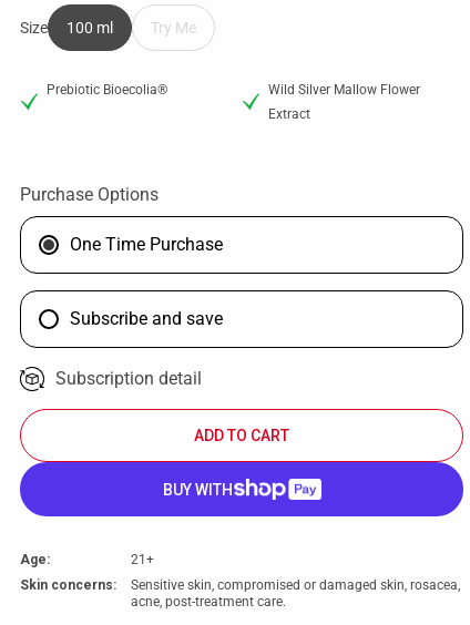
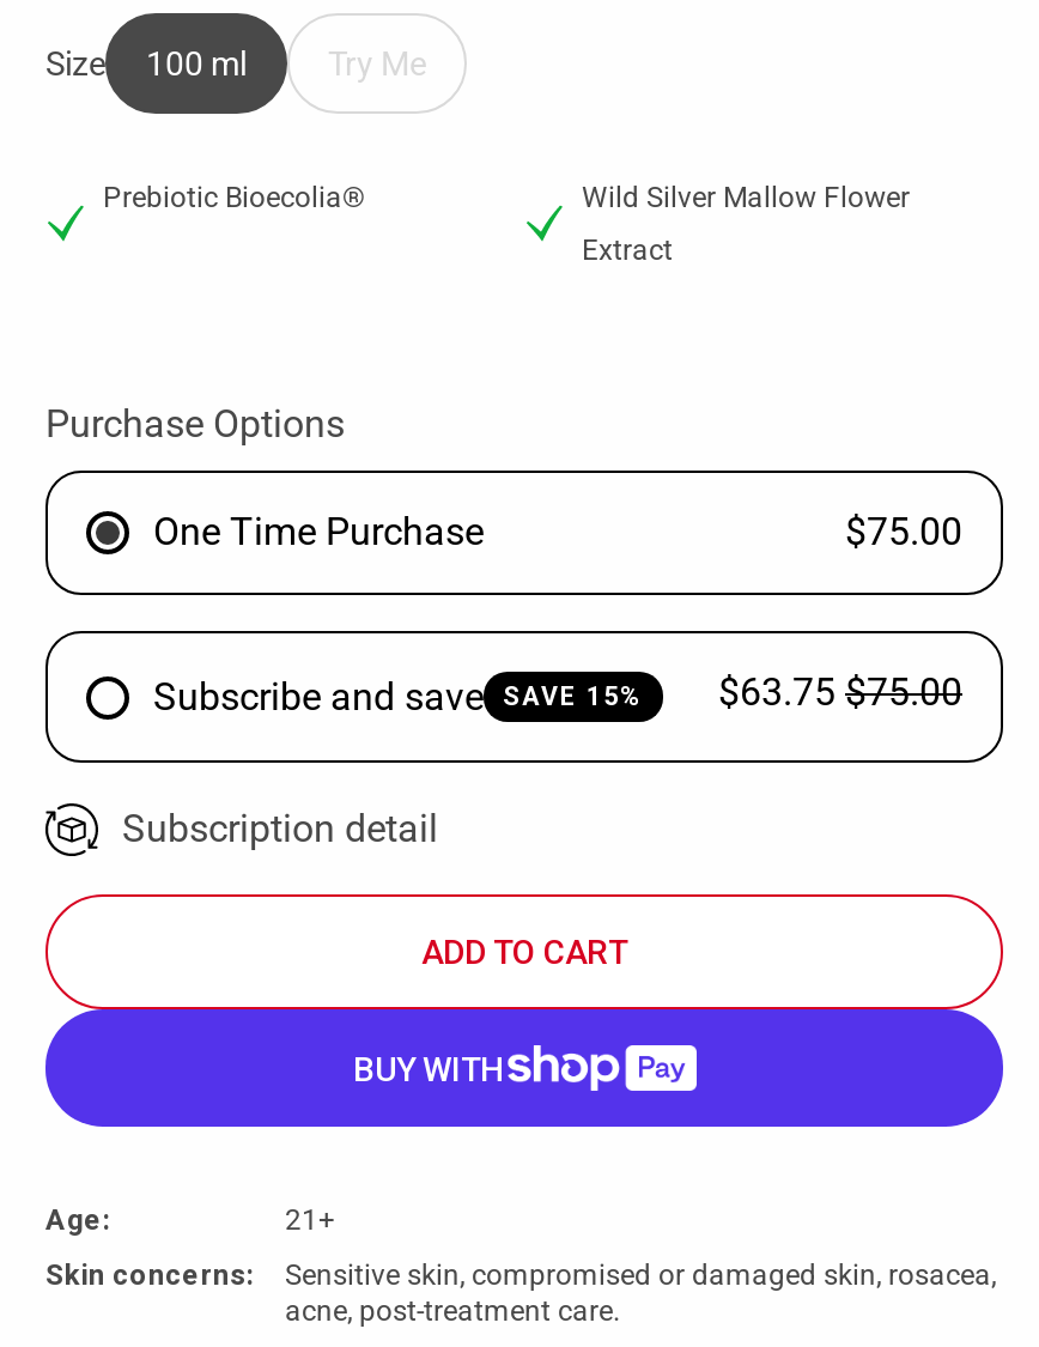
none -> [503,669,962,715] SAVE 15% | $63.75 $75.00
none -> [845,509,962,554] $75.00

